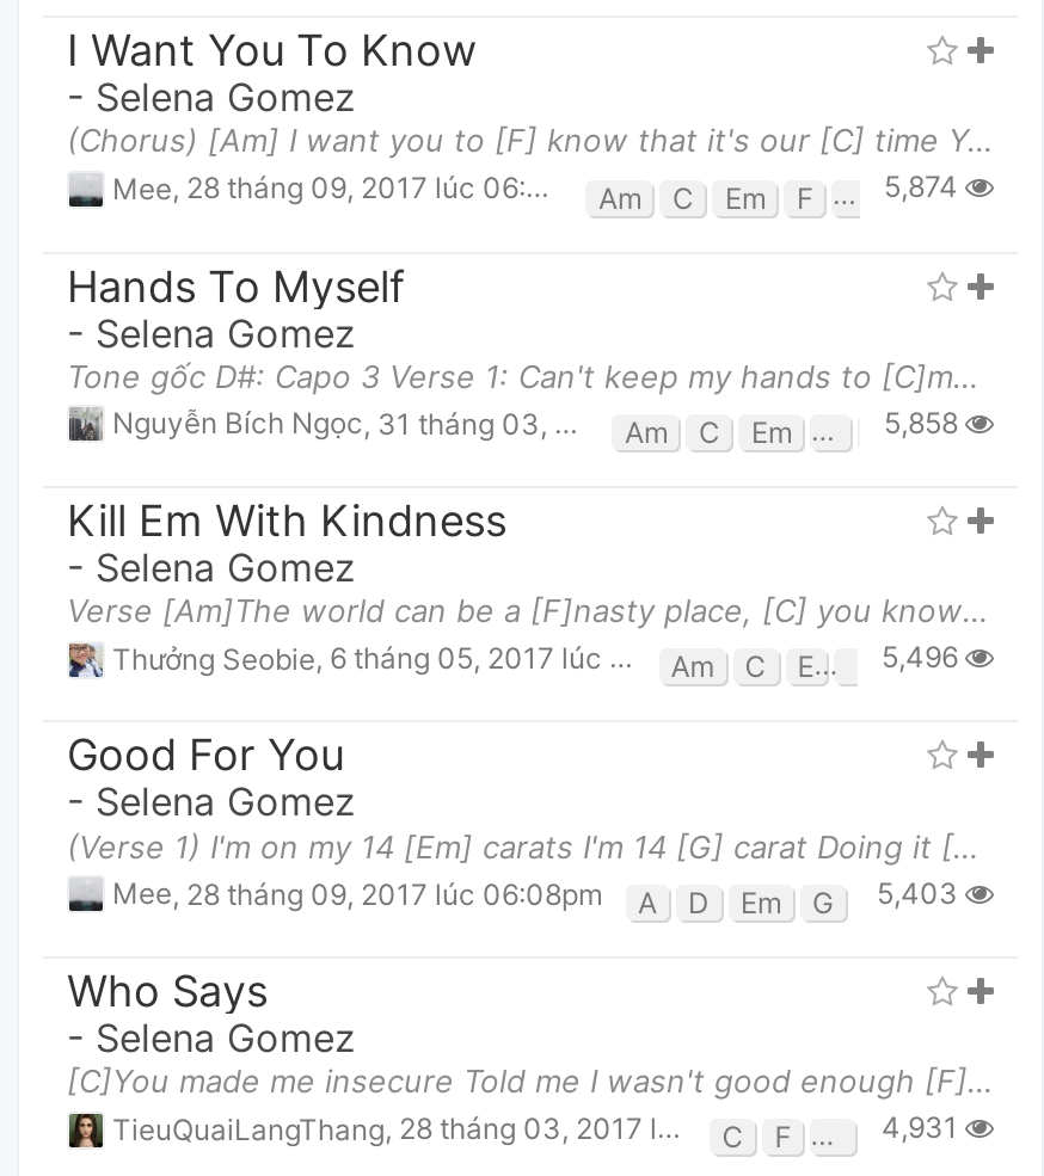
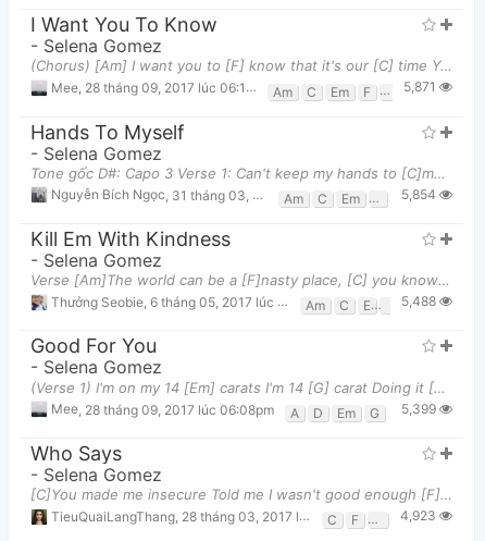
[845,169,965,215] G 5,874 -> [385,79,439,100] G 5,871
[884,404,965,440] 5,858 -> [401,186,439,202] 5,854
[845,639,965,685] F 5,496 -> [385,293,439,314] F 5,488
[112,874,965,920] Mee, 28 tháng 09, 2017 lúc 06:08pm A D Em G 5,403 -> [51,400,439,421] Mee, 28 tháng 09, 2017 lúc 06:08pm A D Em G 5,399
[882,1109,965,1145] 4,931 -> [400,507,439,524] 4,923

